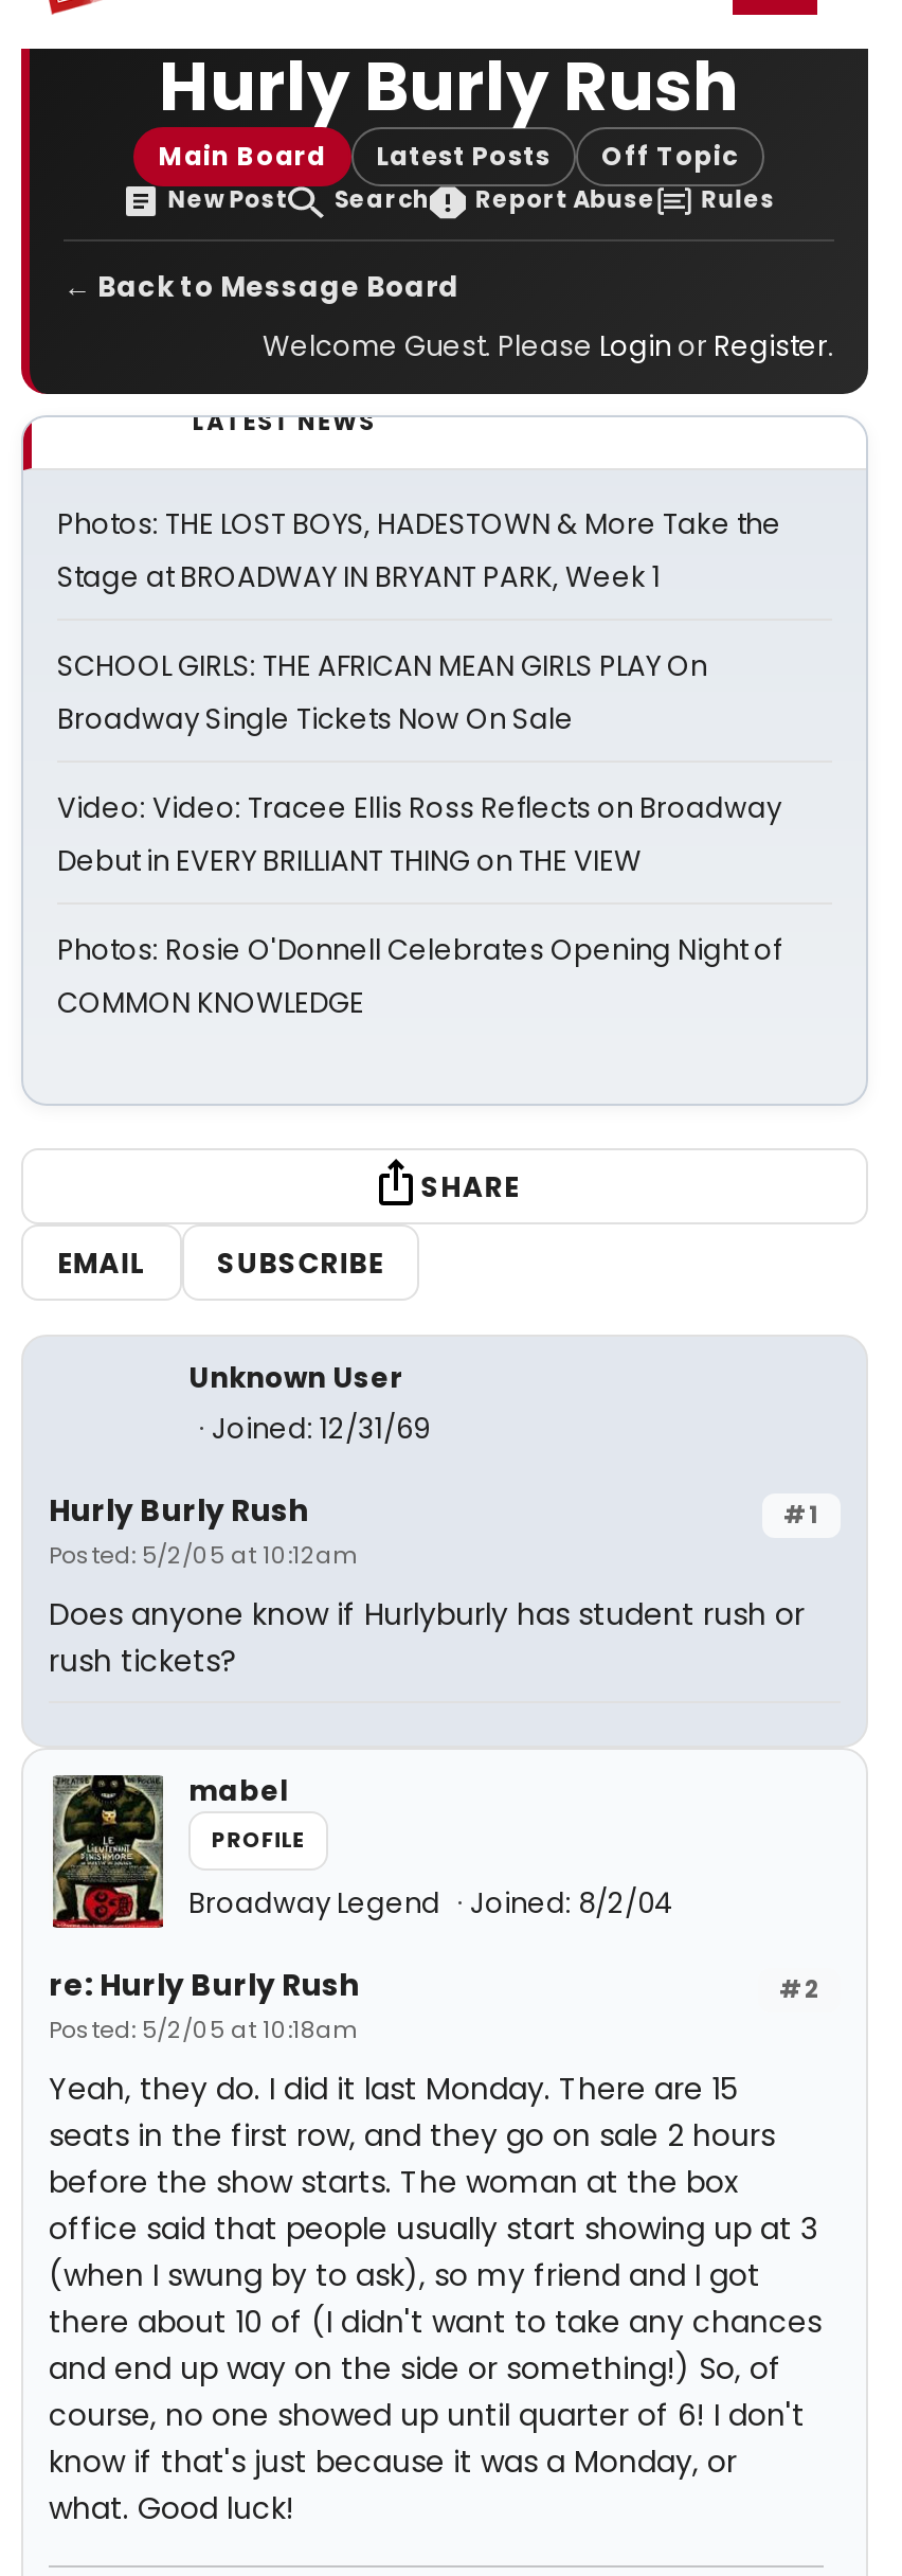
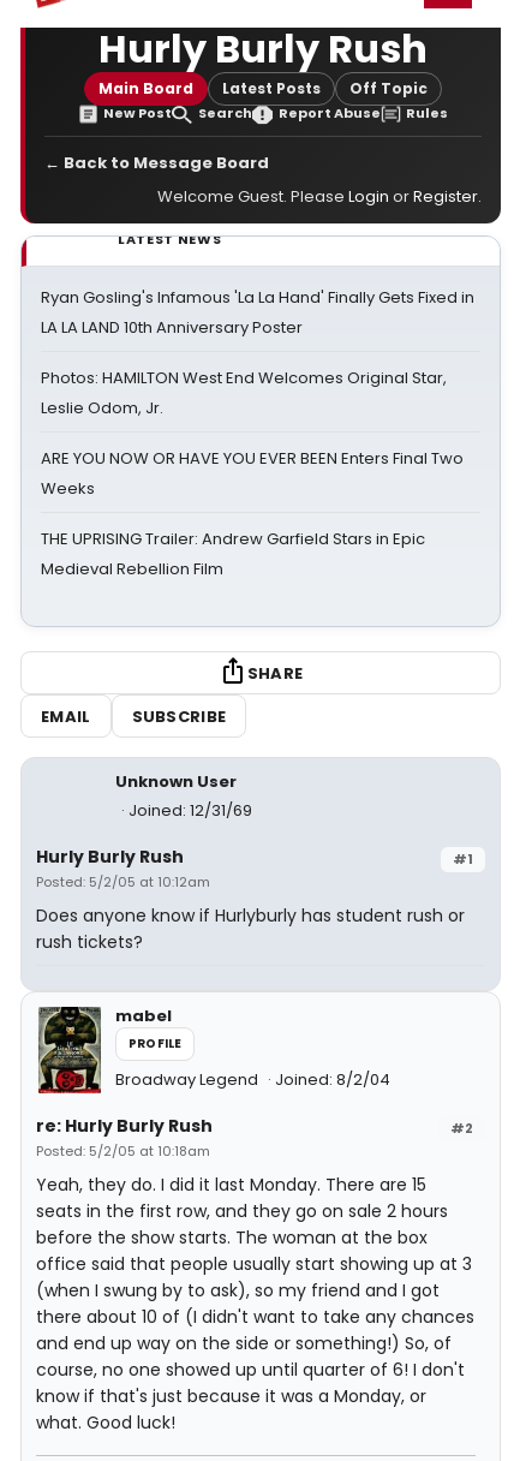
[57,504,781,597] Photos: THE LOST BOYS, HADESTOWN & More Take the | Stage at BROADWAY IN BRYANT PARK, Week 1 -> [41,286,474,339] Ryan Gosling's Infamous 'La La Hand' Finally Gets Fixed in | LA LA LAND 10th Anniversary Poster
[57,646,707,739] SCHOOL GIRLS: THE AFRICAN MEAN GIRLS PLAY On | Broadway Single Tickets Now On Sale -> [41,366,447,419] Photos: HAMILTON West End Welcomes Original Star, | Leslie Odom, Jr.
[57,788,781,881] Video: Video: Tracee Ellis Ross Reflects on Broadway | Debut in EVERY BRILLIANT THING on THE VIEW -> [41,447,464,500] ARE YOU NOW OR HAVE YOU EVER BEEN Enters Final Two | Weeks
[57,930,781,1023] Photos: Rosie O'Donnell Celebrates Opening Night of | COMMON KNOWLEDGE -> [41,527,425,580] THE UPRISING Trailer: Andrew Garfield Stars in Epic | Medieval Rebellion Film

